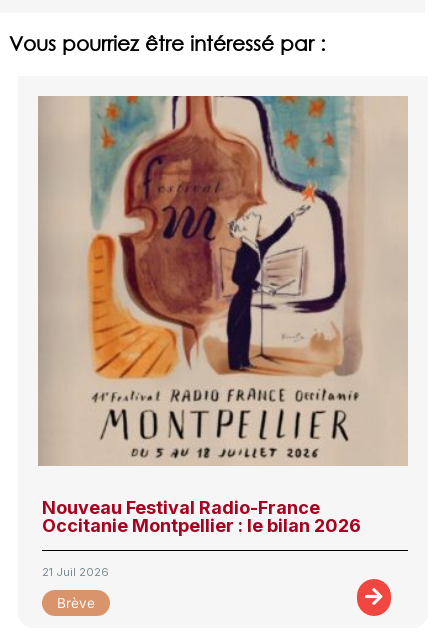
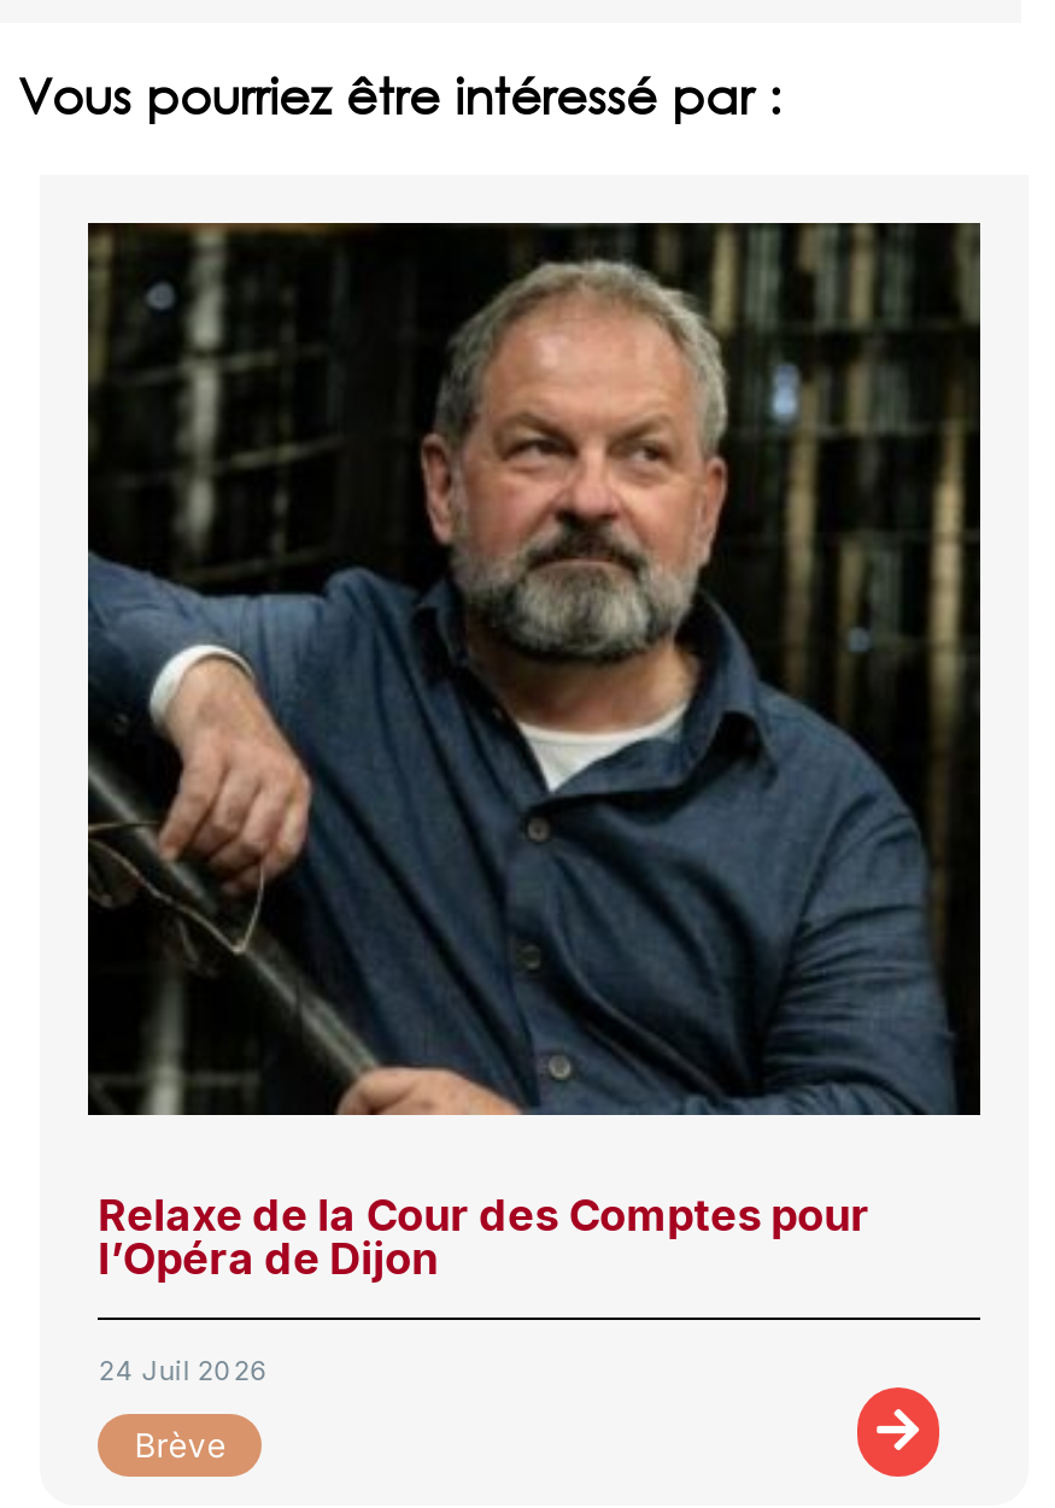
[38,95,408,536] [image] | Nouveau Festival Radio-France | Occitanie Montpellier : le bilan 2026 -> [88,221,983,1284] [image] | Relaxe de la Cour des Comptes pour | l’Opéra de Dijon
[42,565,109,579] 21 Juil 2026 -> [98,1354,269,1387] 24 Juil 2026

